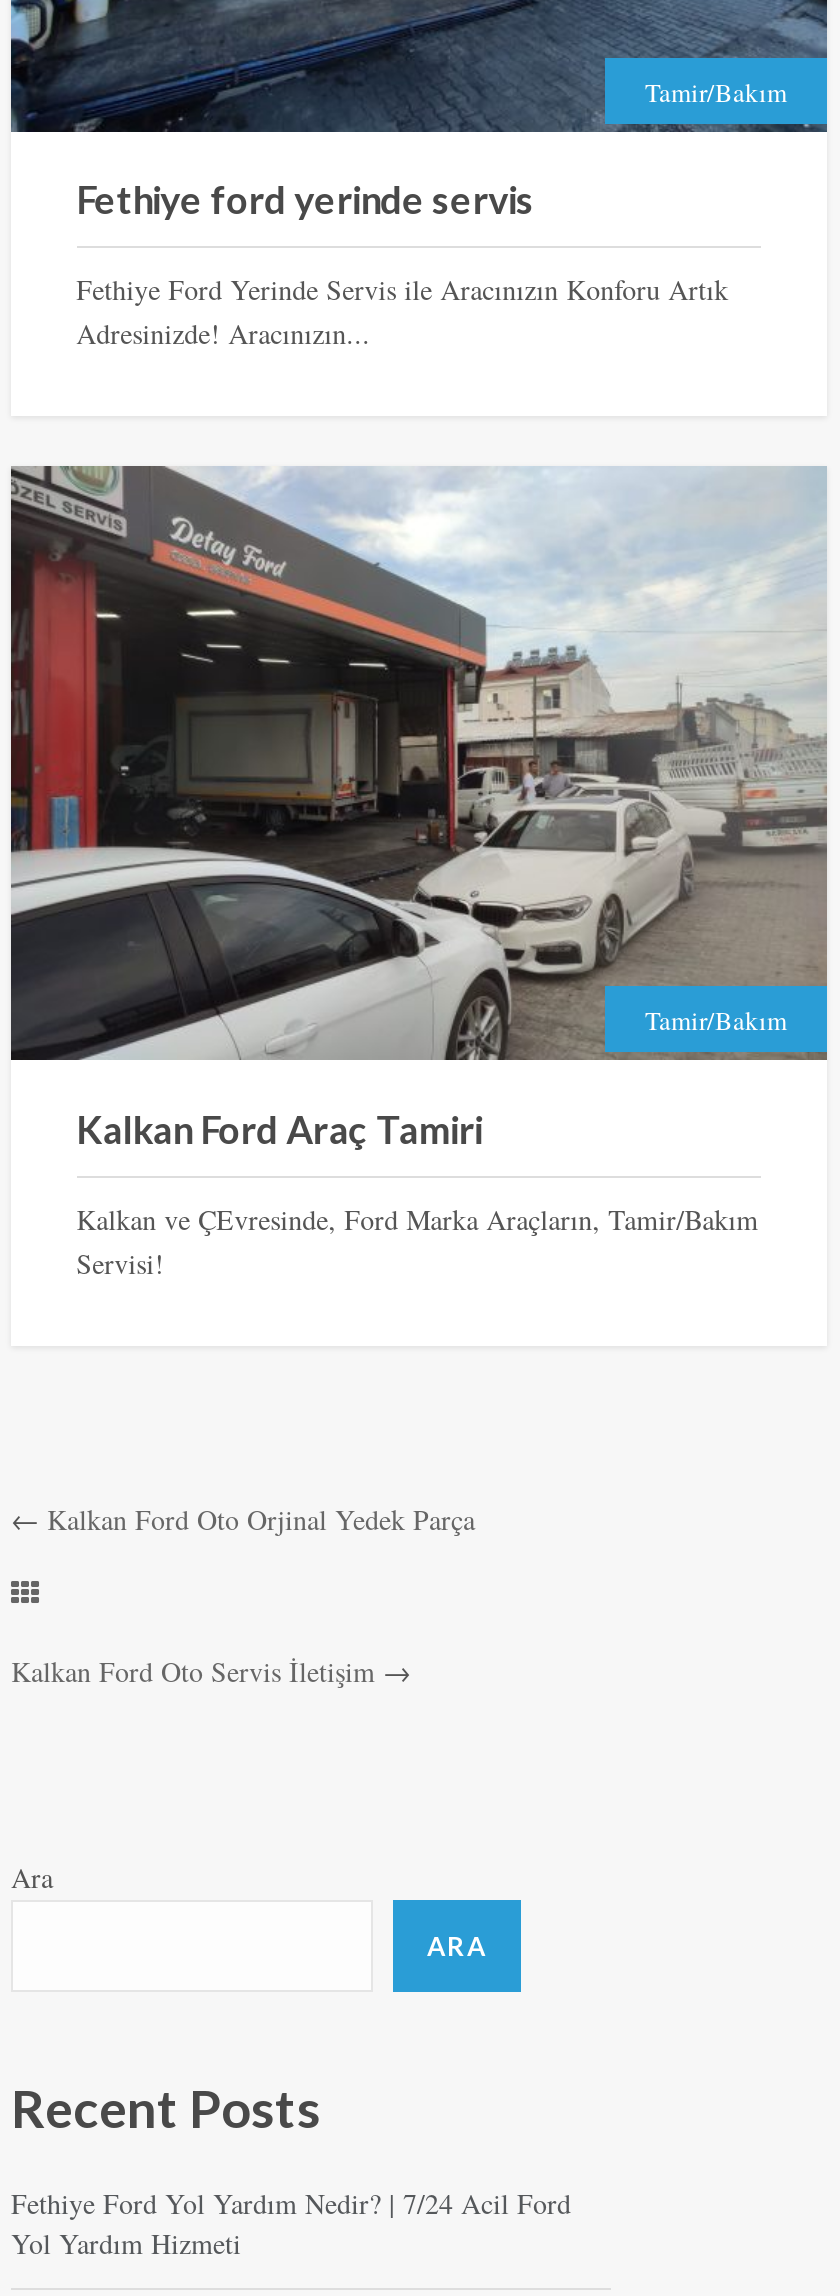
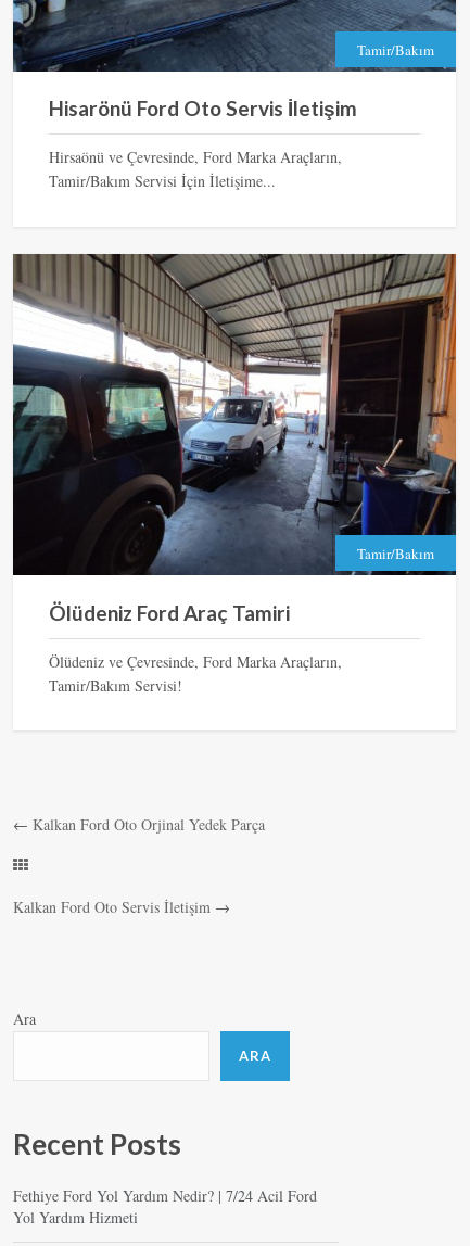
[76,176,534,222] Fethiye ford yerinde servis -> [48,96,357,121] Hisarönü Ford Oto Servis İletişim
[76,270,728,352] Fethiye Ford Yerinde Servis ile Aracınızın Konforu Artık | Adresinizde! Aracınızın... -> [48,147,341,191] Hirsaönü ve Çevresinde, Ford Marka Araçların, | Tamir/Bakım Servisi İçin İletişime...
[9,466,829,1151] [image] | Kalkan Ford Araç Tamiri -> [12,253,457,625] [image] | Ölüdeniz Ford Araç Tamiri
[76,1199,758,1281] Kalkan ve ÇEvresinde, Ford Marka Araçların, Tamir/Bakım | Servisi! -> [48,651,341,695] Ölüdeniz ve Çevresinde, Ford Marka Araçların, | Tamir/Bakım Servisi!

